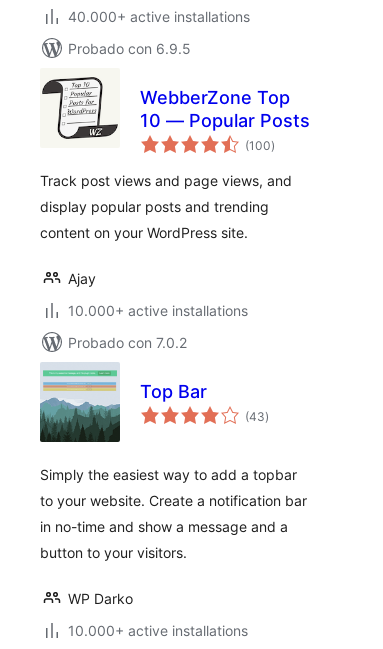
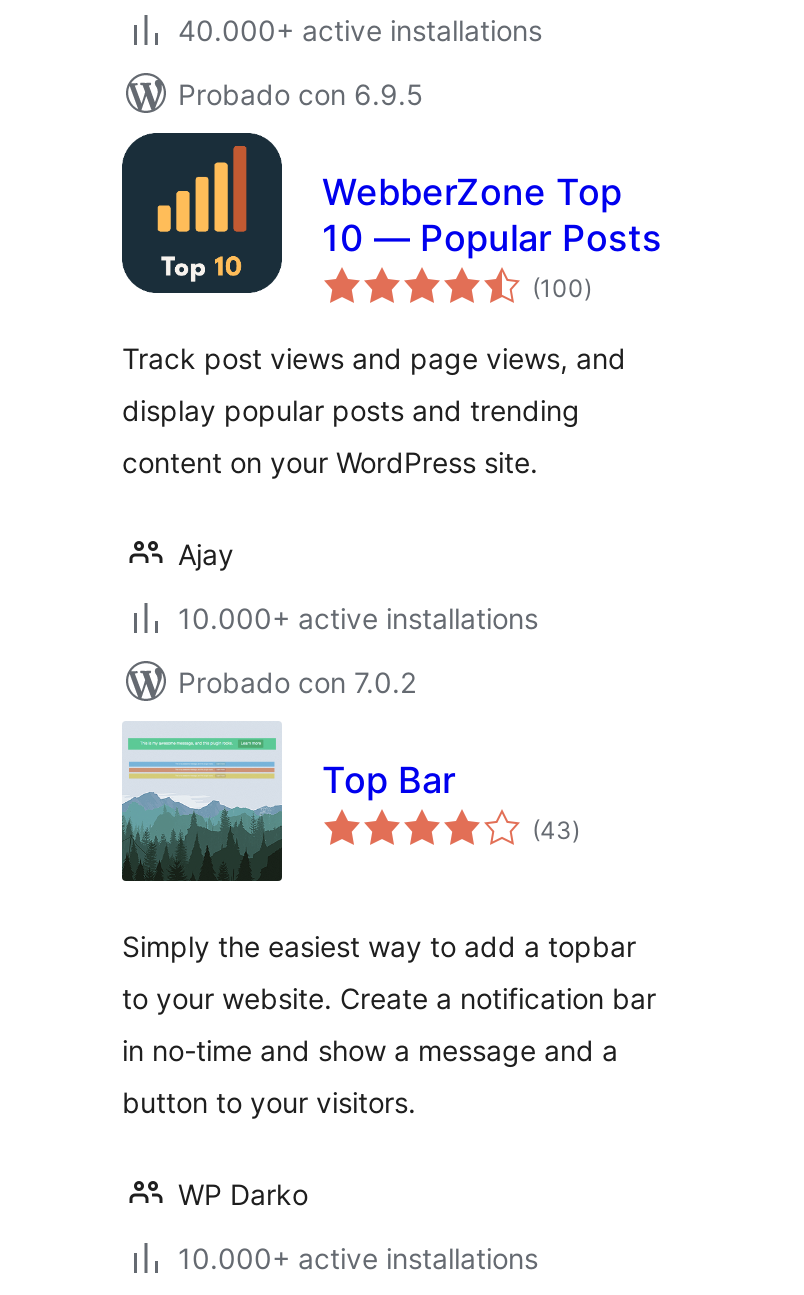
[40,68,120,148] [image] -> [120,131,284,295] [image]

